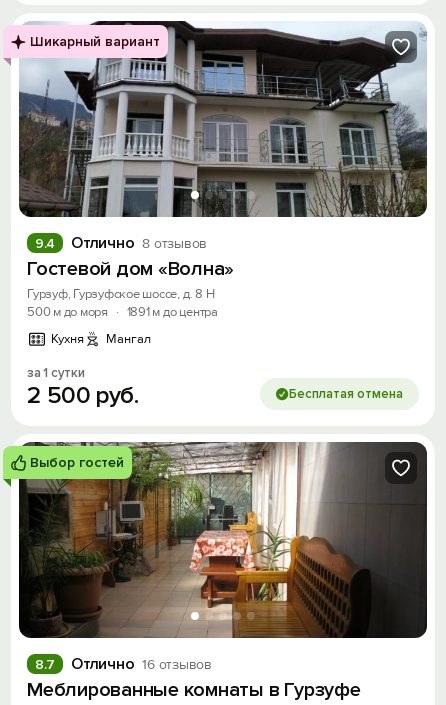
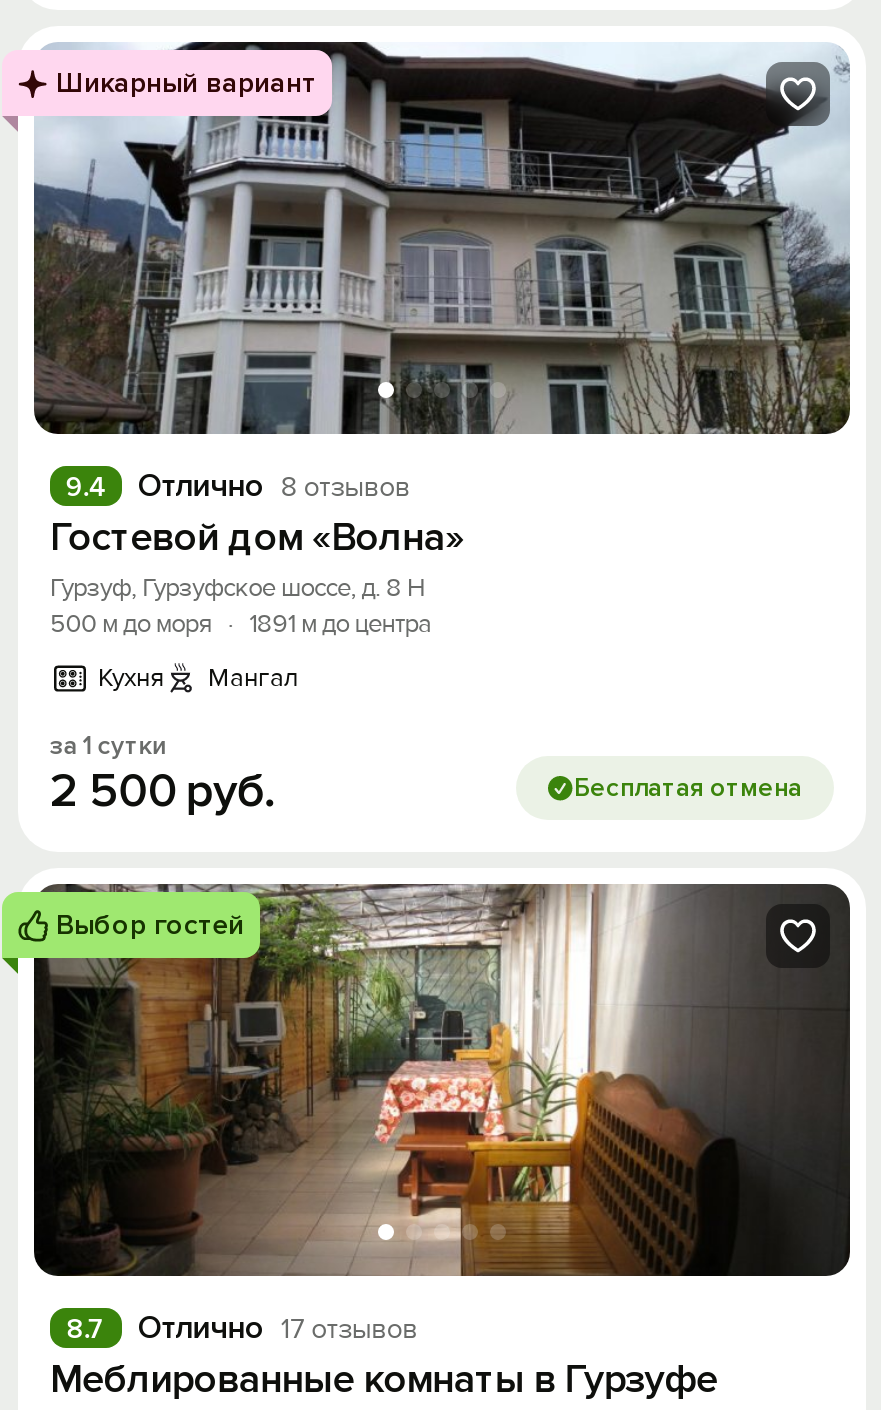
[71,654,212,674] Отлично 16 отзывов -> [138,1308,418,1348] Отлично 17 отзывов

